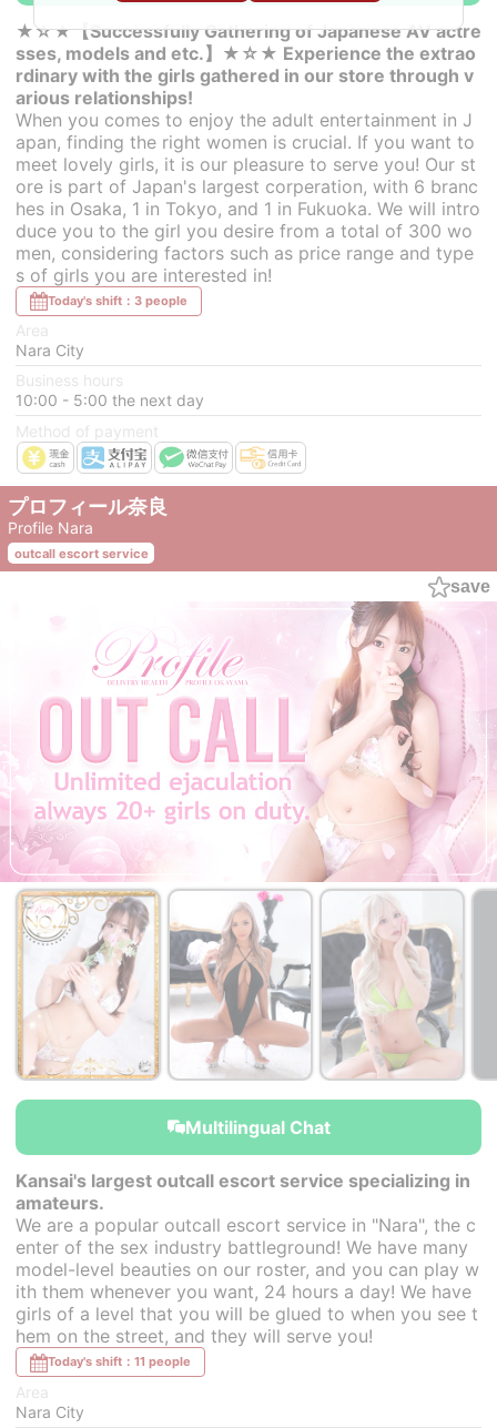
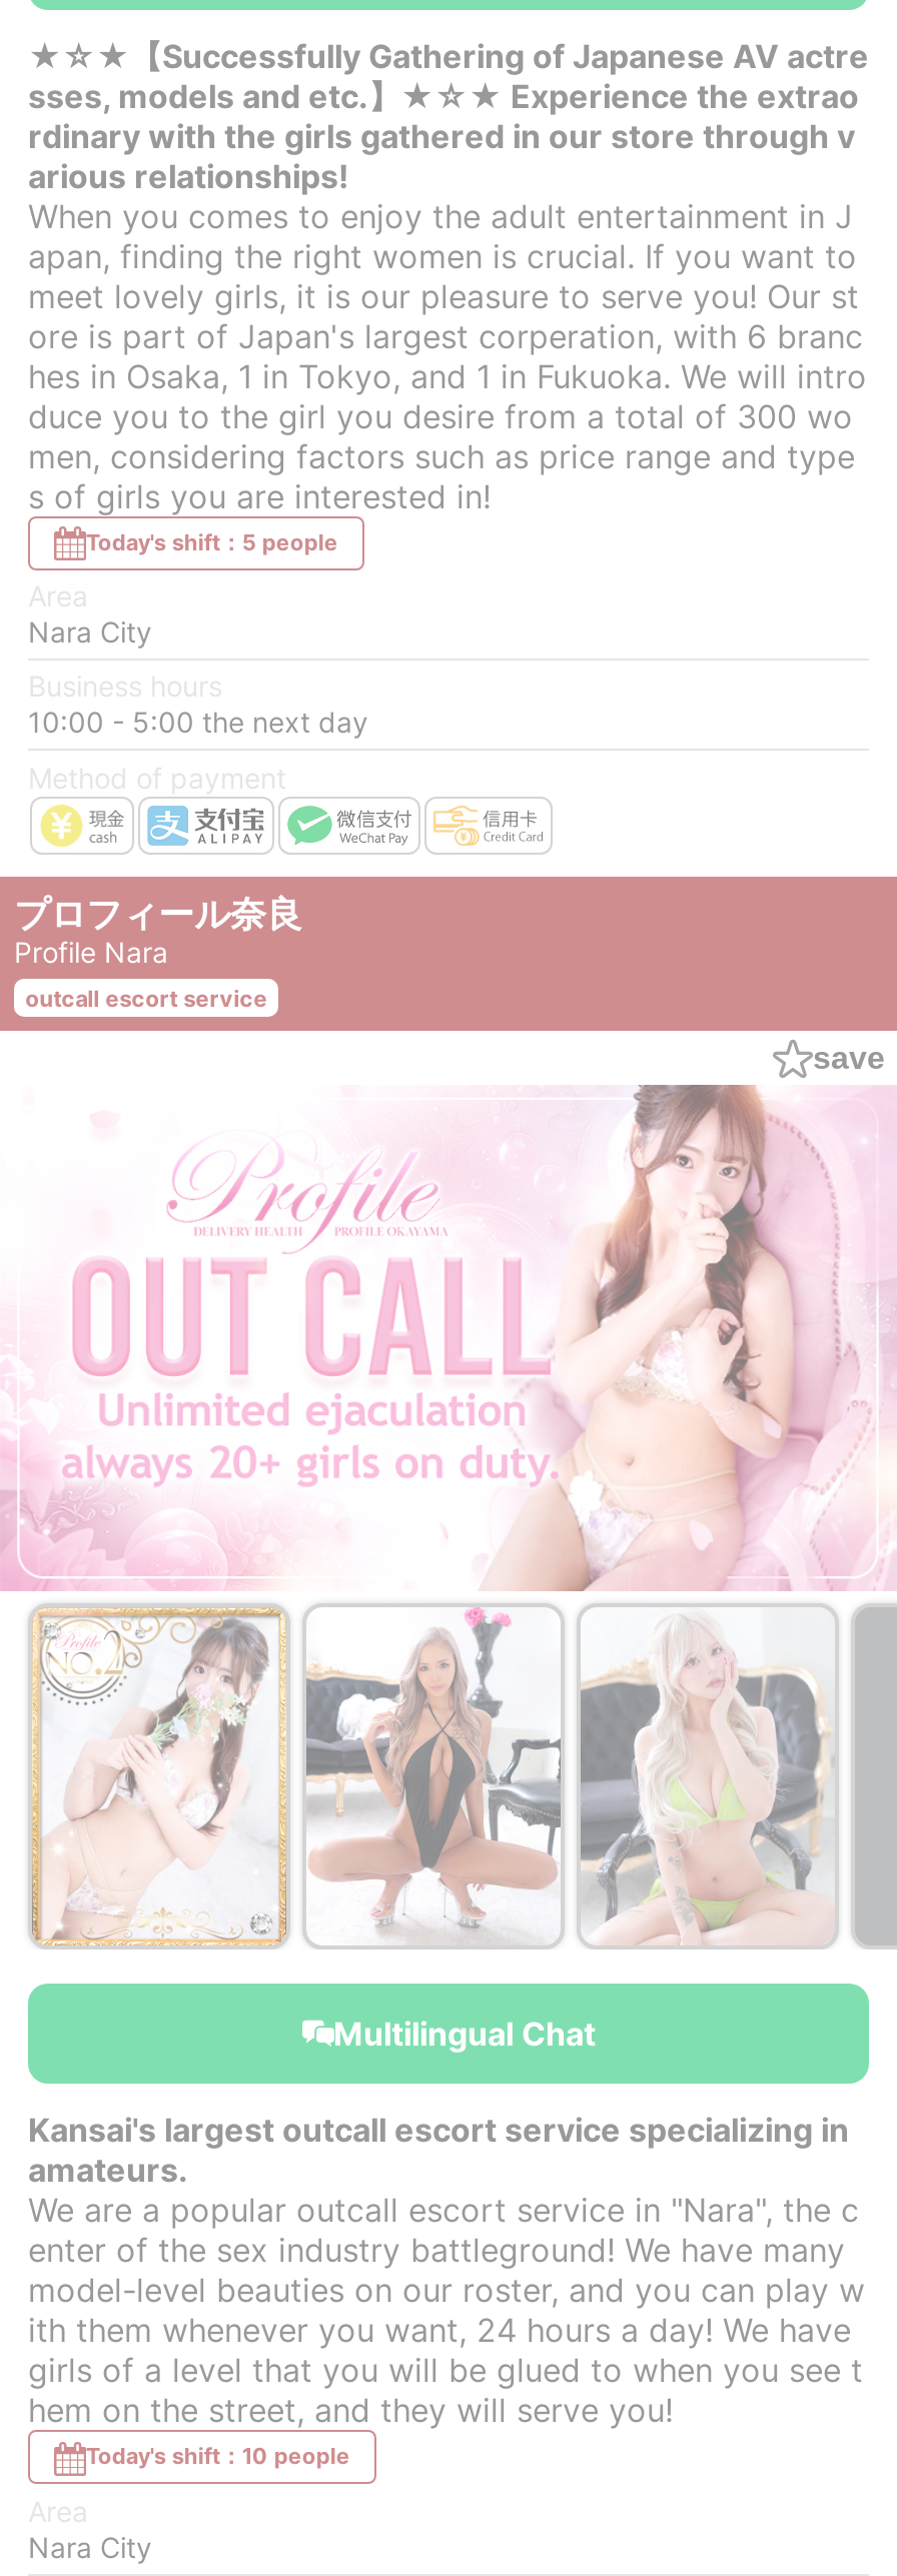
[47,293,187,308] Today's shift：3 people -> [86,528,338,556] Today's shift：5 people
[47,1354,191,1370] Today's shift：11 people -> [86,2443,350,2471] Today's shift：10 people

